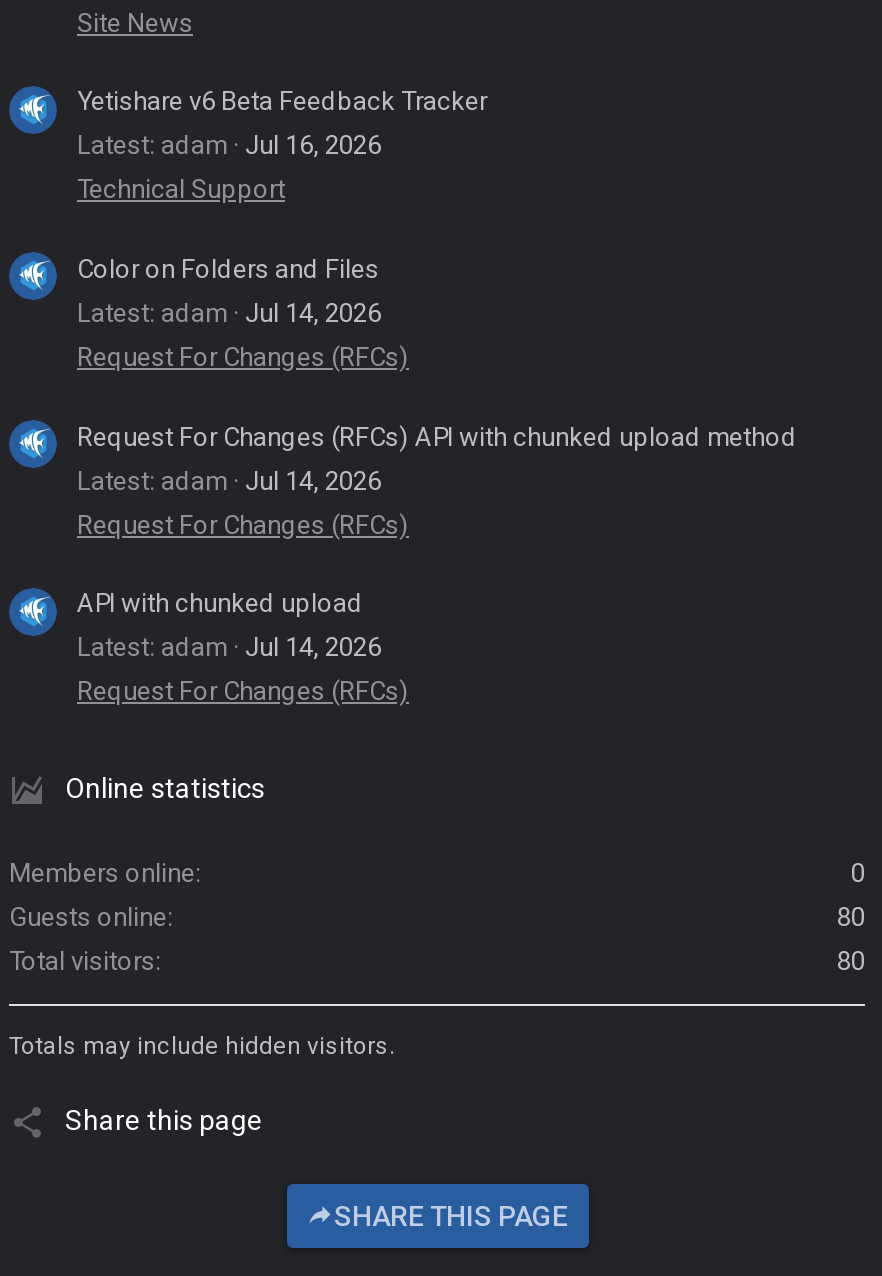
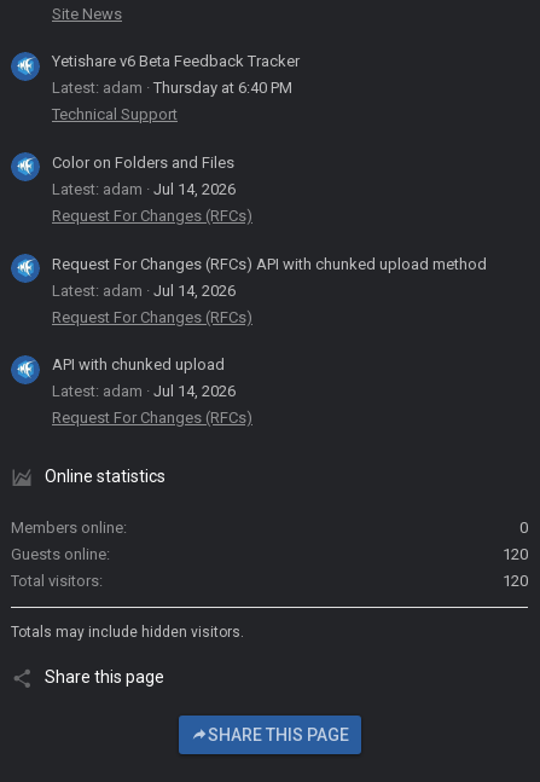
[77,131,381,161] Latest: adam Jul 16, 2026 -> [52,79,292,97] Latest: adam Thursday at 6:40 PM
[837,903,865,933] 80 -> [503,546,528,564] 120
[837,947,865,977] 80 -> [503,572,528,590] 120

